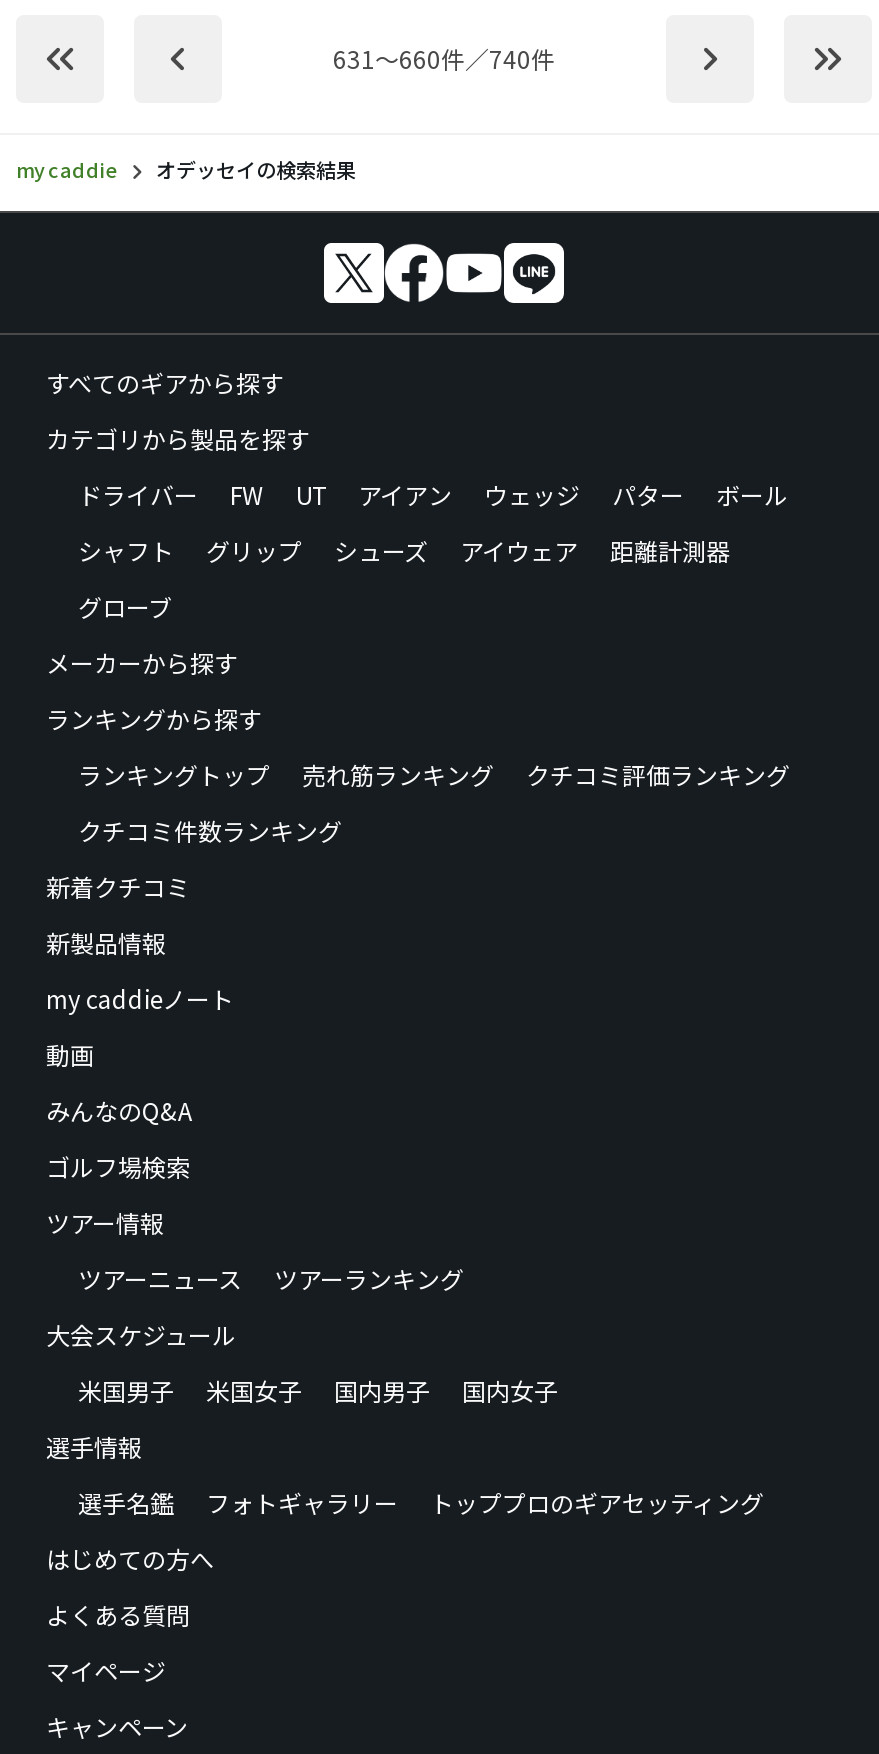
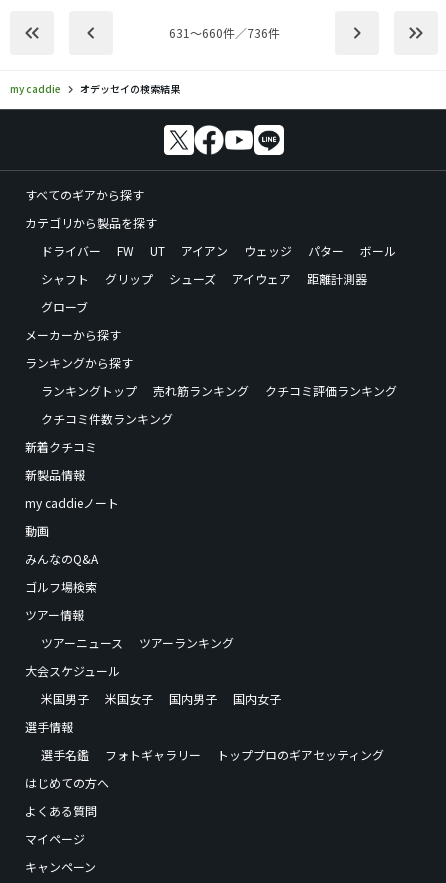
[333,41,555,75] 631〜660件／740件 -> [168,24,279,41] 631〜660件／736件

